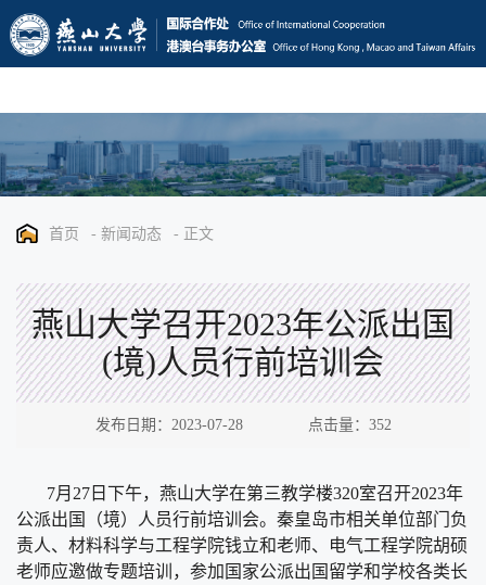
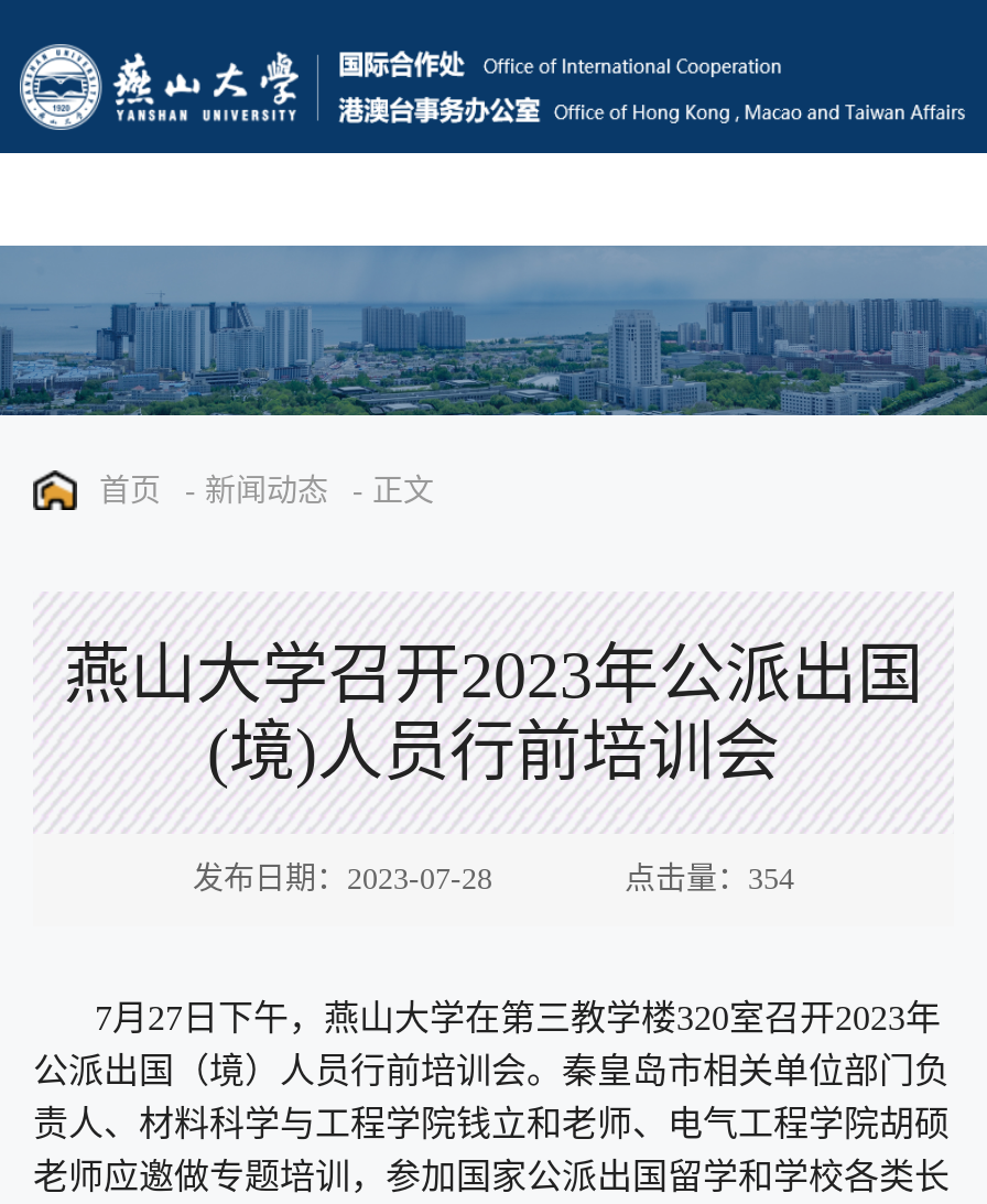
[95,416,391,433] 发布日期：2023-07-28 点击量：352 -> [193,861,794,894] 发布日期：2023-07-28 点击量：354

